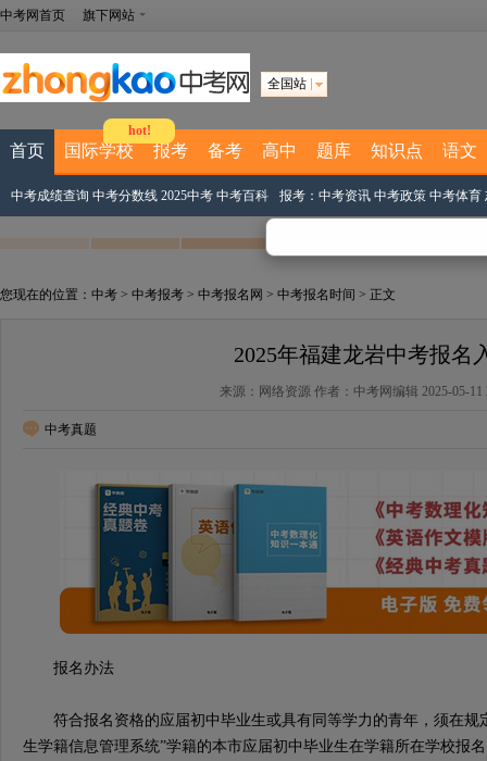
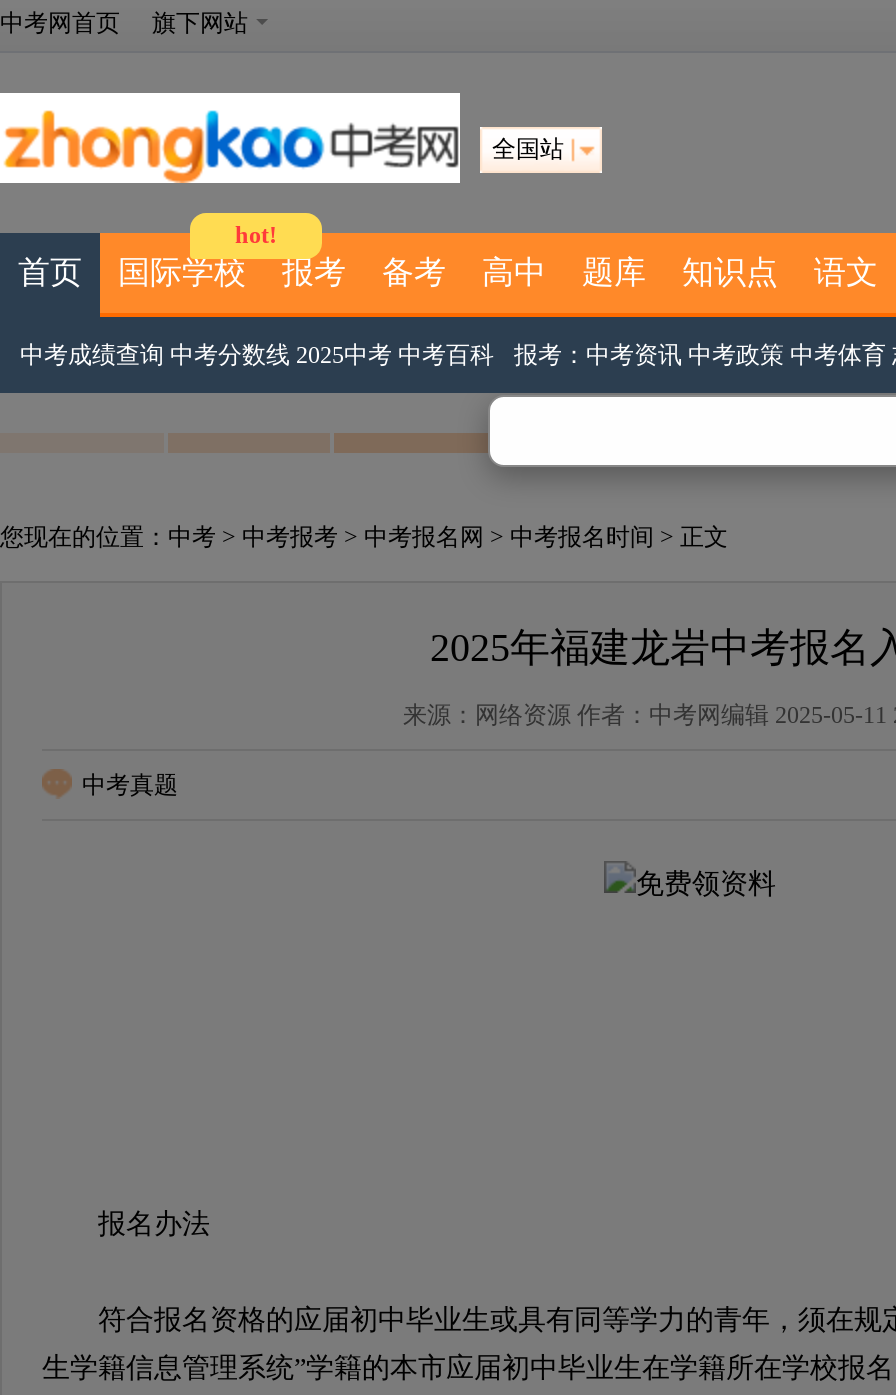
[59,476,484,635] [image] -> none

